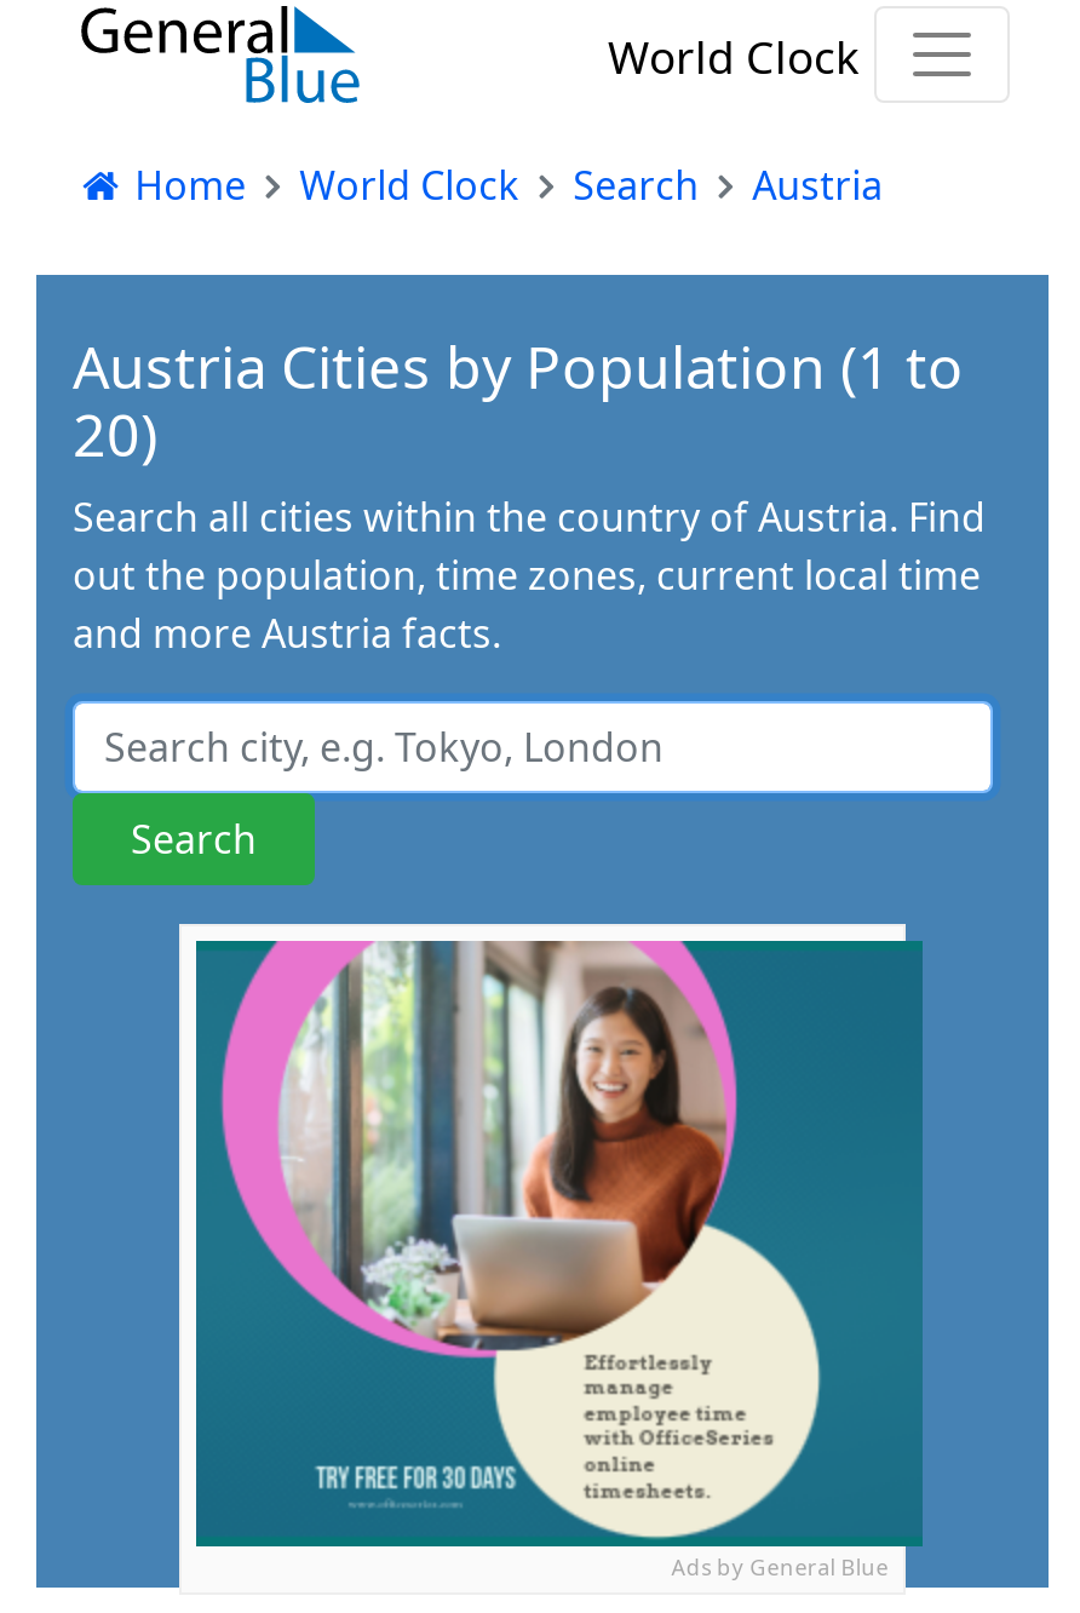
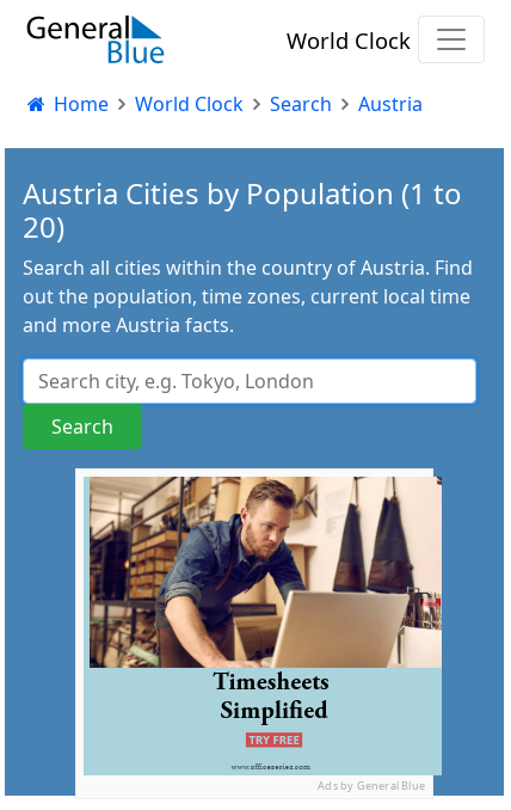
[196,938,923,1546] [image] -> [85,475,443,777] [image]

